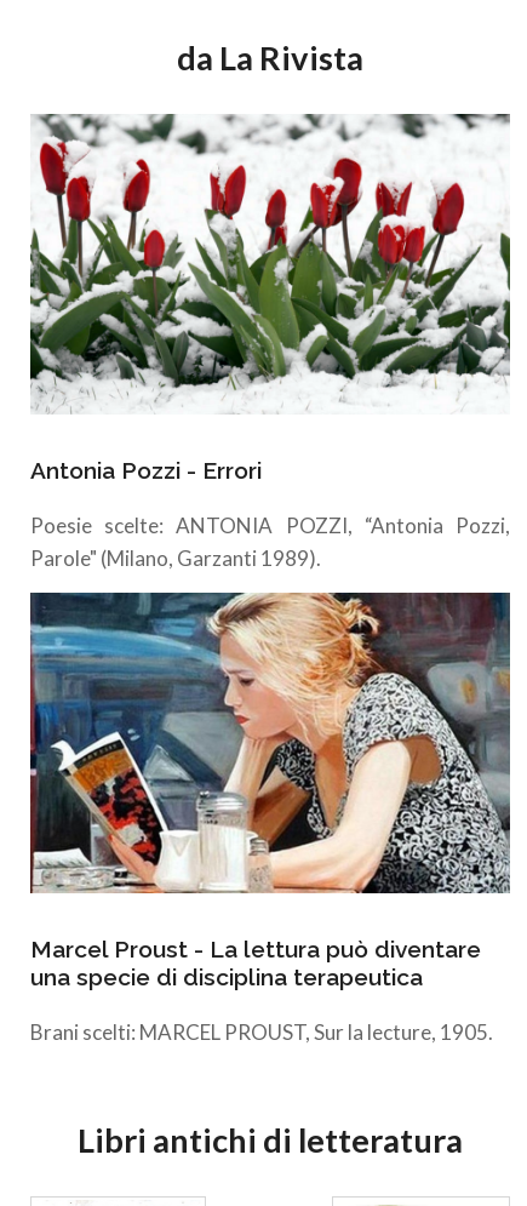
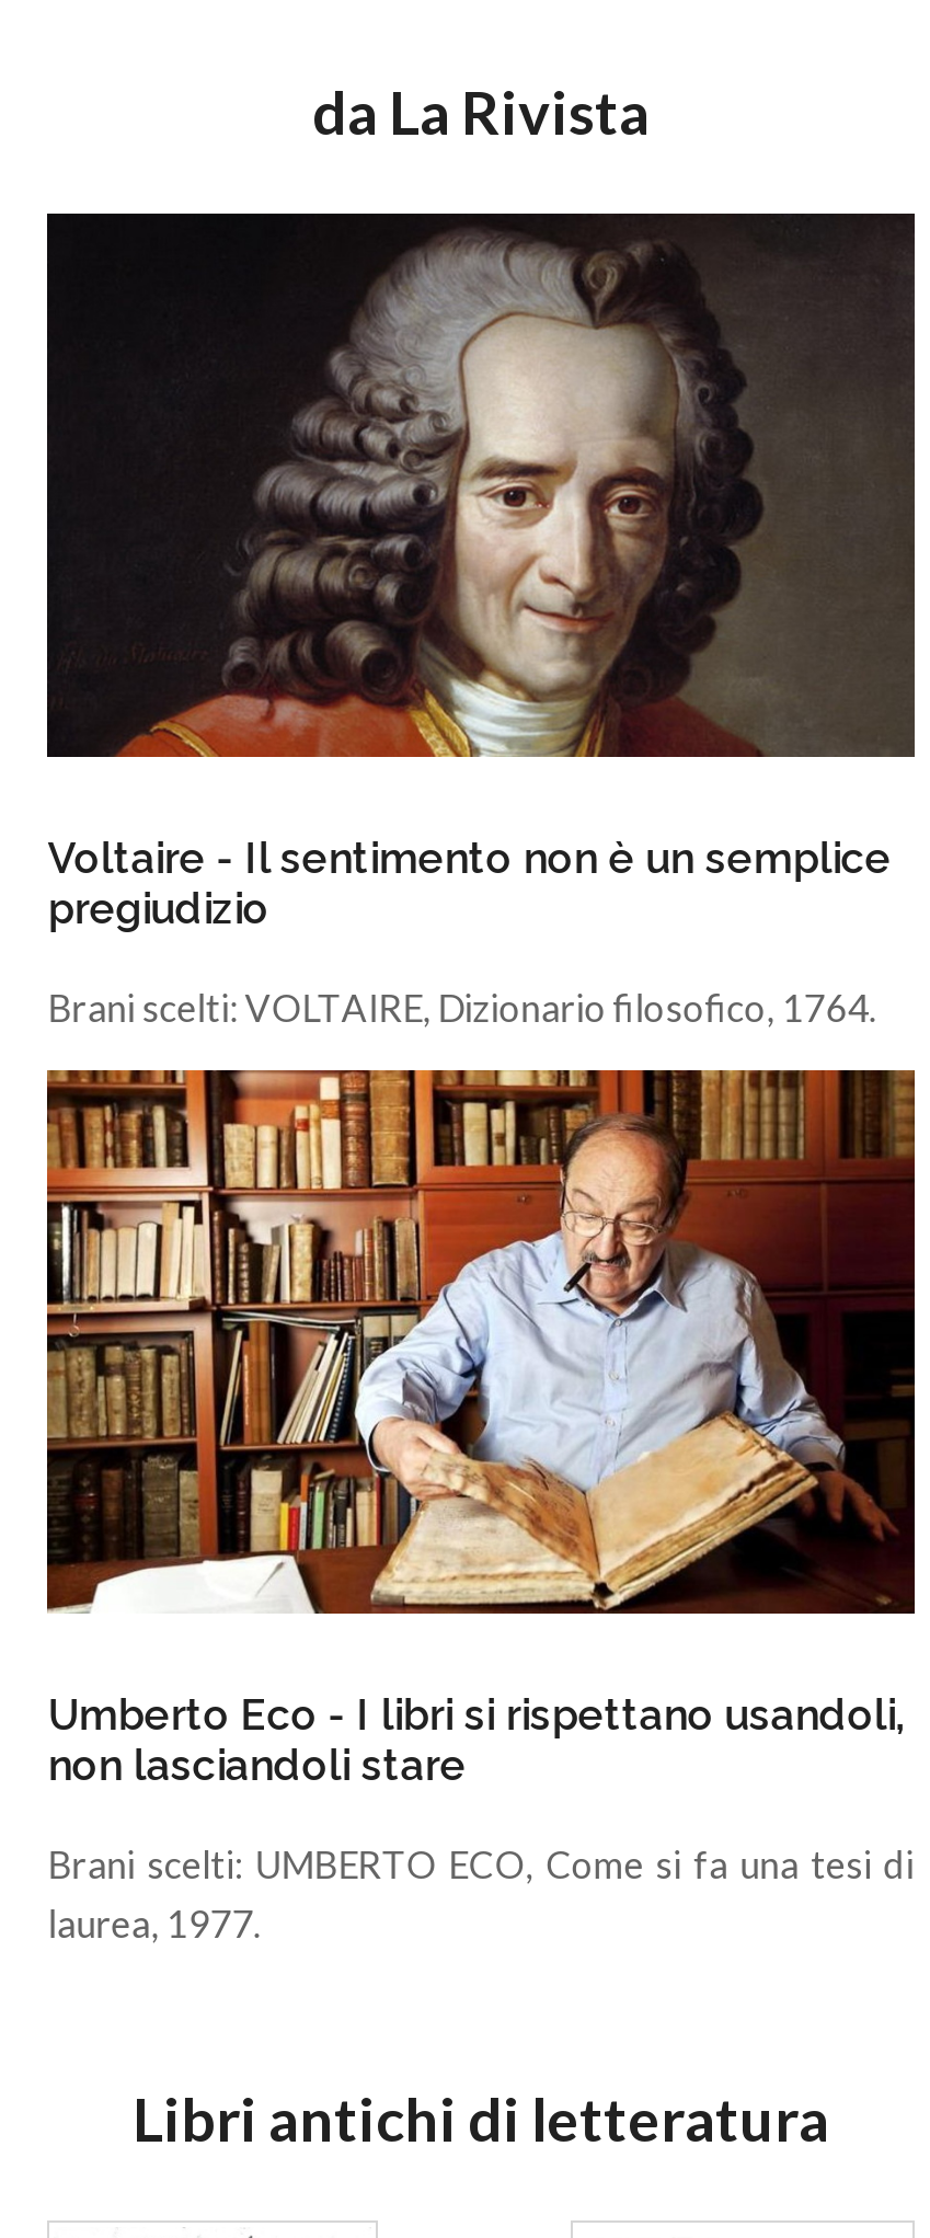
[29,113,510,484] [image] | Antonia Pozzi - Errori -> [45,211,917,933] [image] | Voltaire - Il sentimento non è un semplice | pregiudizio
[31,513,510,571] Poesie scelte: ANTONIA POZZI, “Antonia Pozzi, | Parole" (Milano, Garzanti 1989). -> [48,985,878,1031] Brani scelti: VOLTAIRE, Dizionario filosofico, 1764.
[29,588,511,990] [image] | Marcel Proust - La lettura può diventare | una specie di disciplina terapeutica -> [45,1068,917,1789] [image] | Umberto Eco - I libri si rispettano usandoli, | non lasciandoli stare
[31,1019,493,1045] Brani scelti: MARCEL PROUST, Sur la lecture, 1905. -> [48,1841,914,1947] Brani scelti: UMBERTO ECO, Come si fa una tesi di | laurea, 1977.

